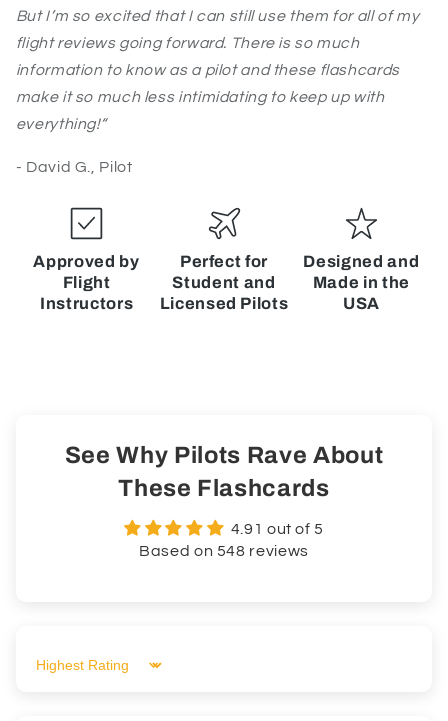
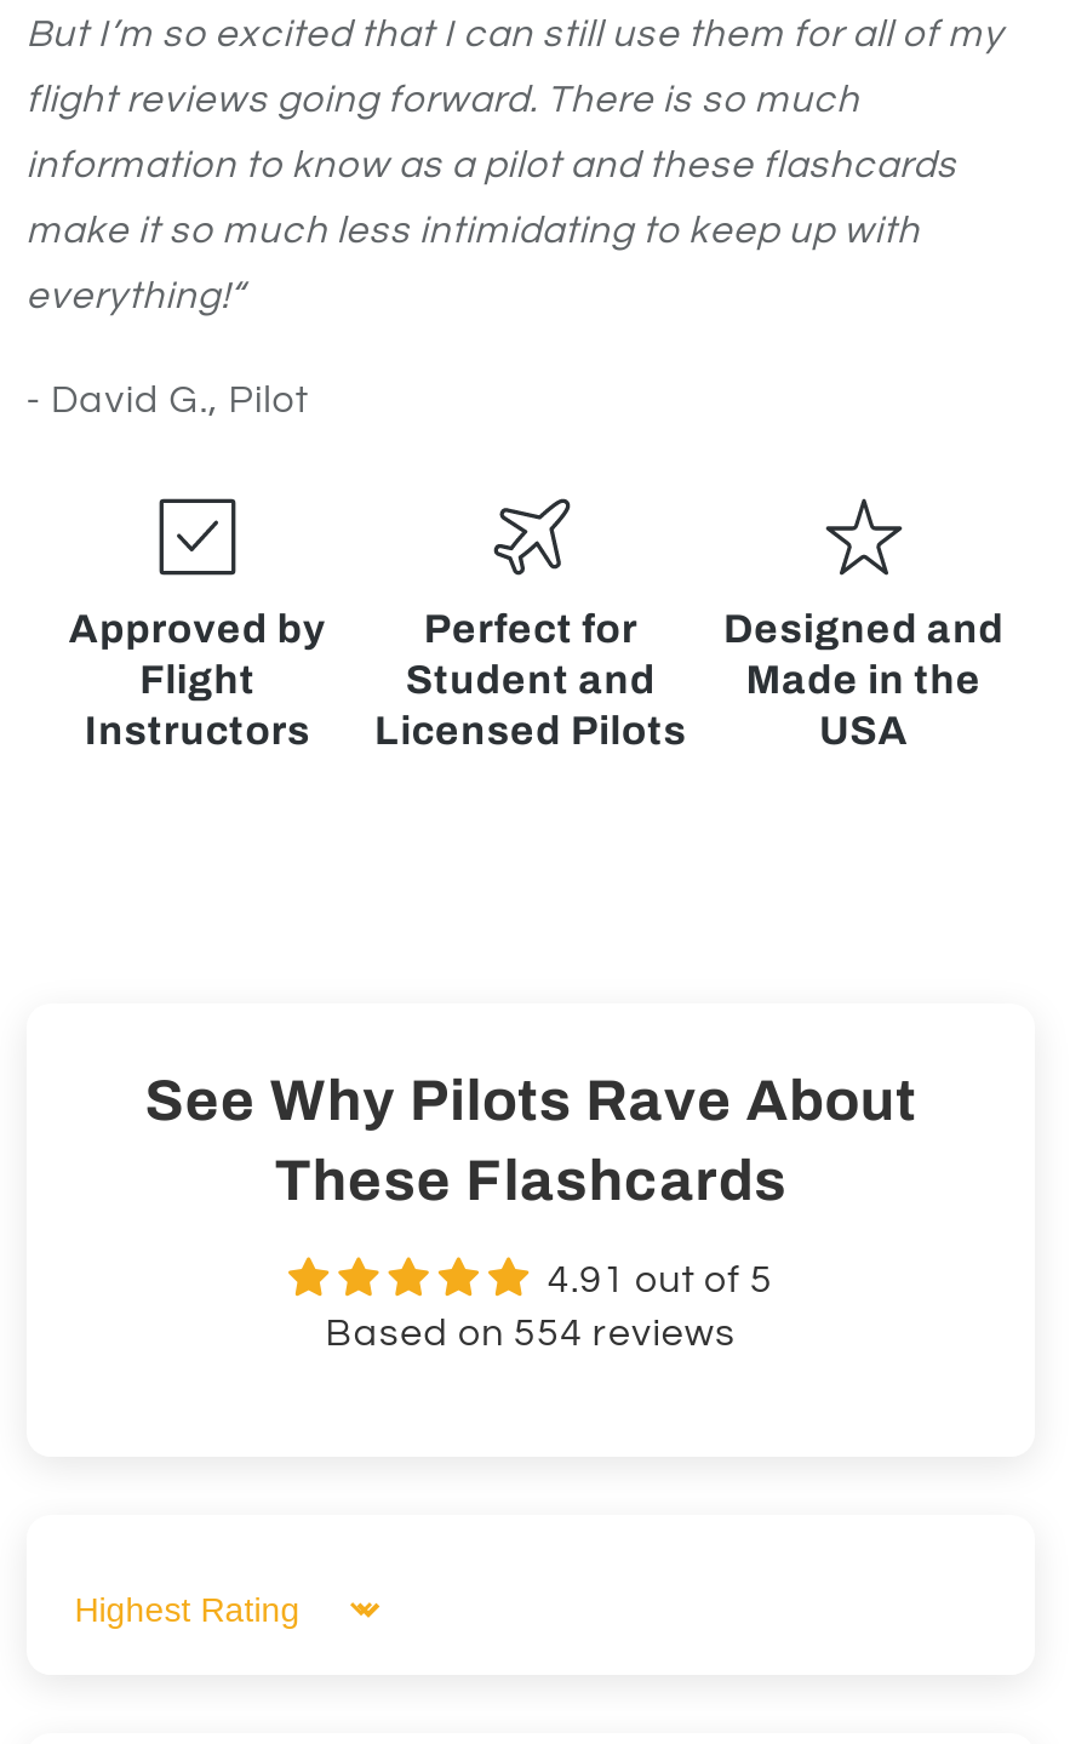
[139,543,309,559] Based on 548 reviews -> [325,1313,736,1351] Based on 554 reviews

